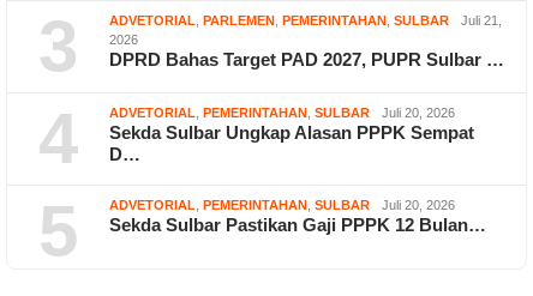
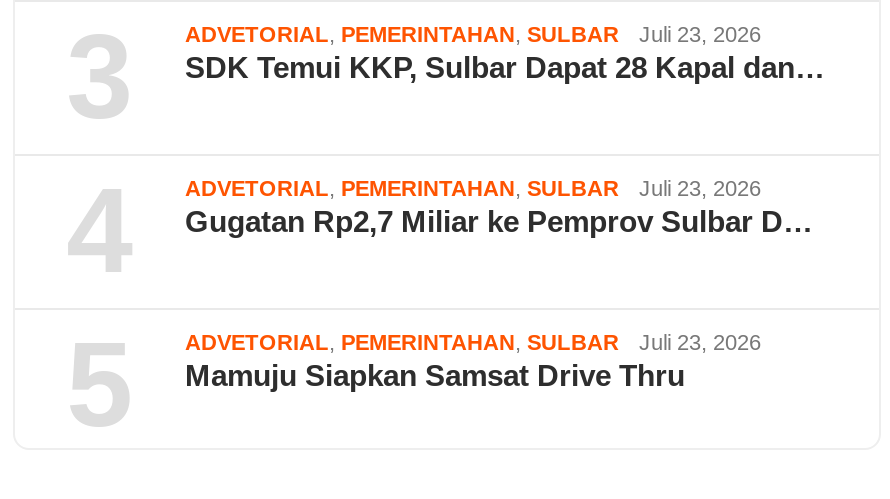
[109,13,504,70] ADVETORIAL, PARLEMEN, PEMERINTAHAN, SULBAR | Juli 21, | 2026 | DPRD Bahas Target PAD 2027, PUPR Sulbar … -> [185,22,825,84] ADVETORIAL, PEMERINTAHAN, SULBAR | Juli 23, 2026 | SDK Temui KKP, Sulbar Dapat 28 Kapal dan…
[109,105,474,164] Juli 20, 2026 | Sekda Sulbar Ungkap Alasan PPPK Sempat | D… -> [185,176,813,238] Juli 23, 2026 | Gugatan Rp2,7 Miliar ke Pemprov Sulbar D…
[109,198,486,235] Juli 20, 2026 | Sekda Sulbar Pastikan Gaji PPPK 12 Bulan… -> [185,330,761,392] Juli 23, 2026 | Mamuju Siapkan Samsat Drive Thru

